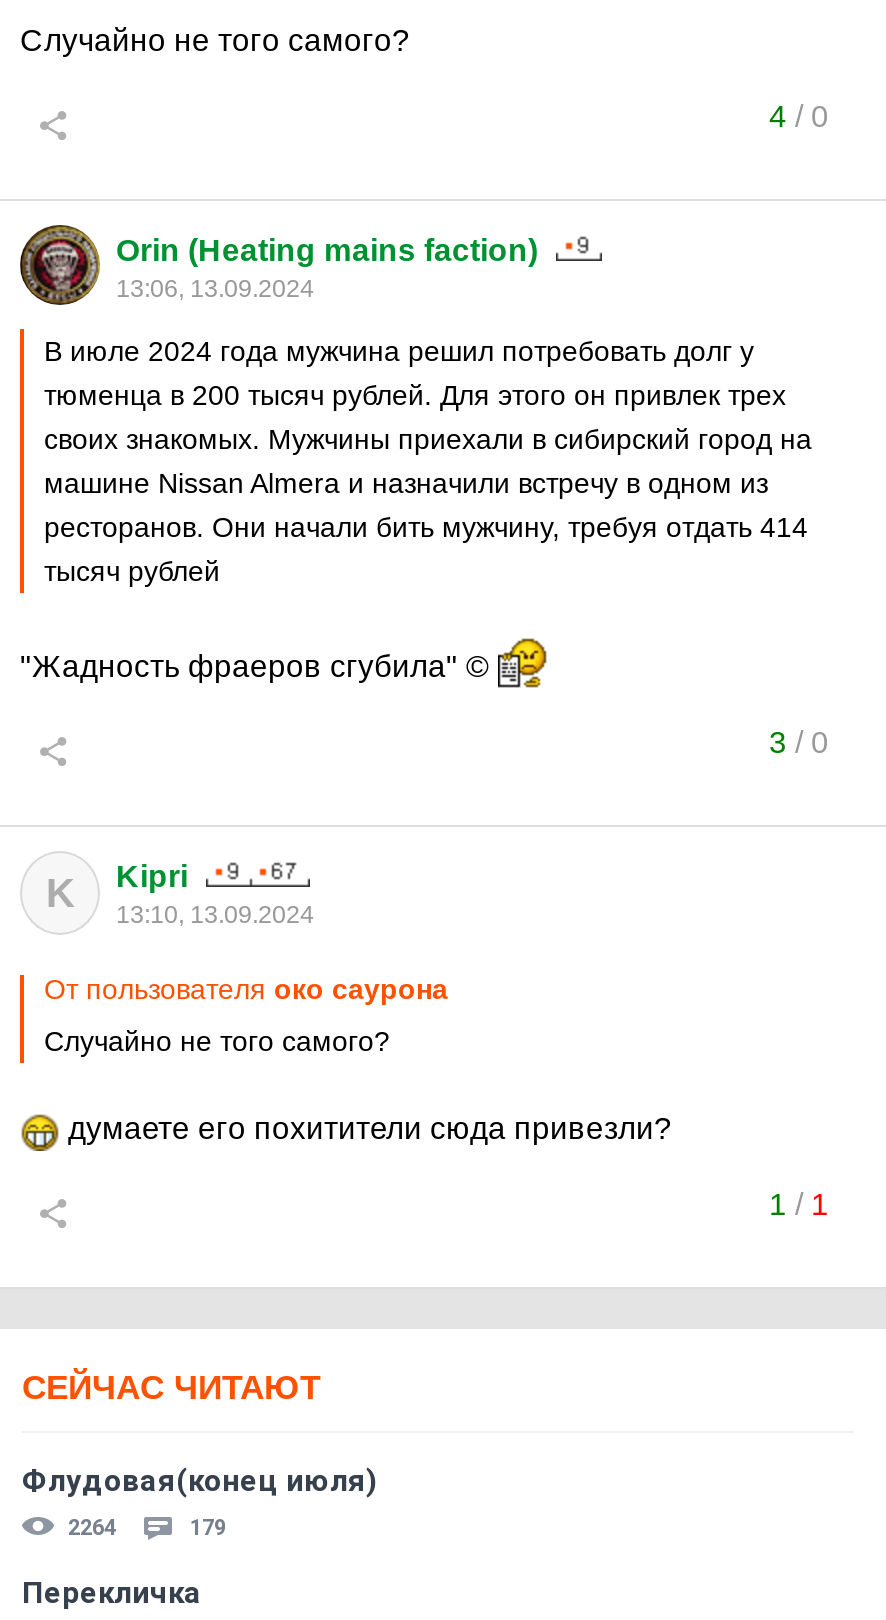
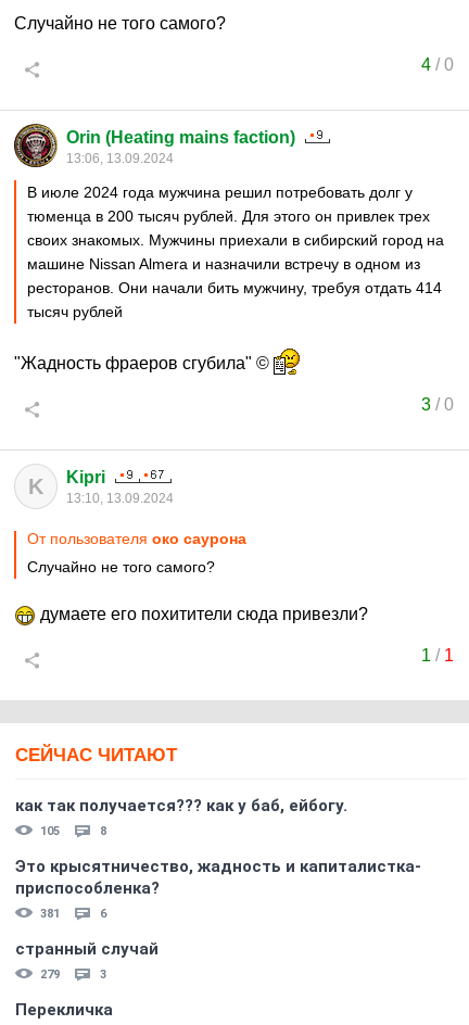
[22,1463,378,1541] Флудовая(конец июля) | 2264 | 179 -> [15,796,421,982] как так получается??? как у баб, ейбогу. | 105 | 8 | Это крысятничество, жадность и капиталистка- | приспособленка? | 381 | 6 | странный случай | 279 | 3

